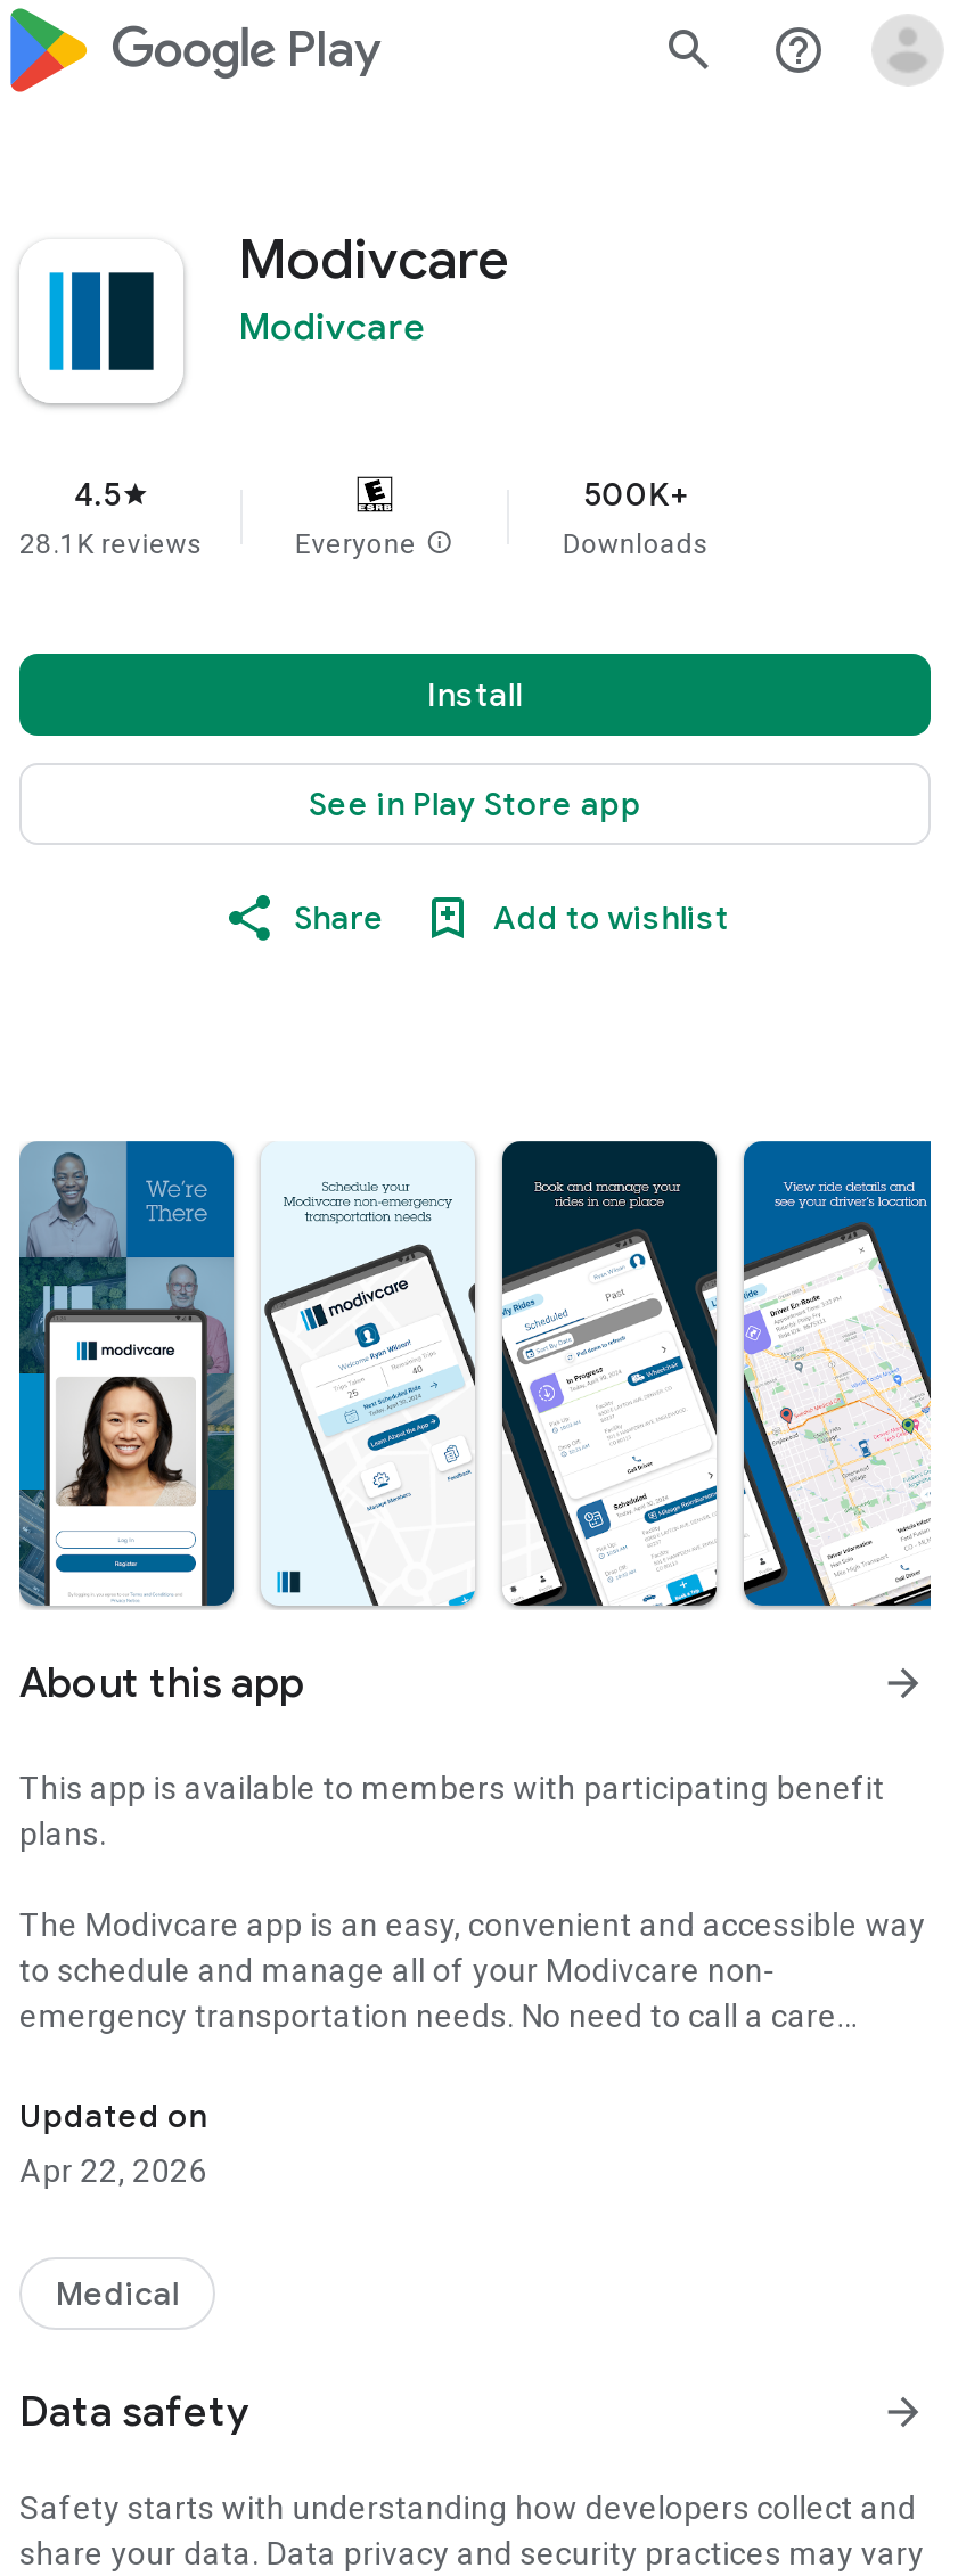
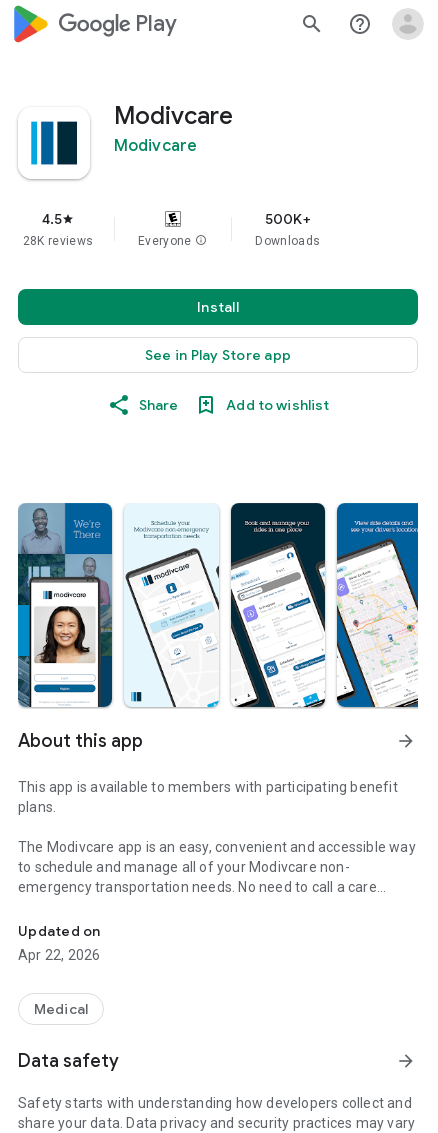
[19,528,204,560] 28.1K reviews -> [23,234,93,248] 28K reviews

